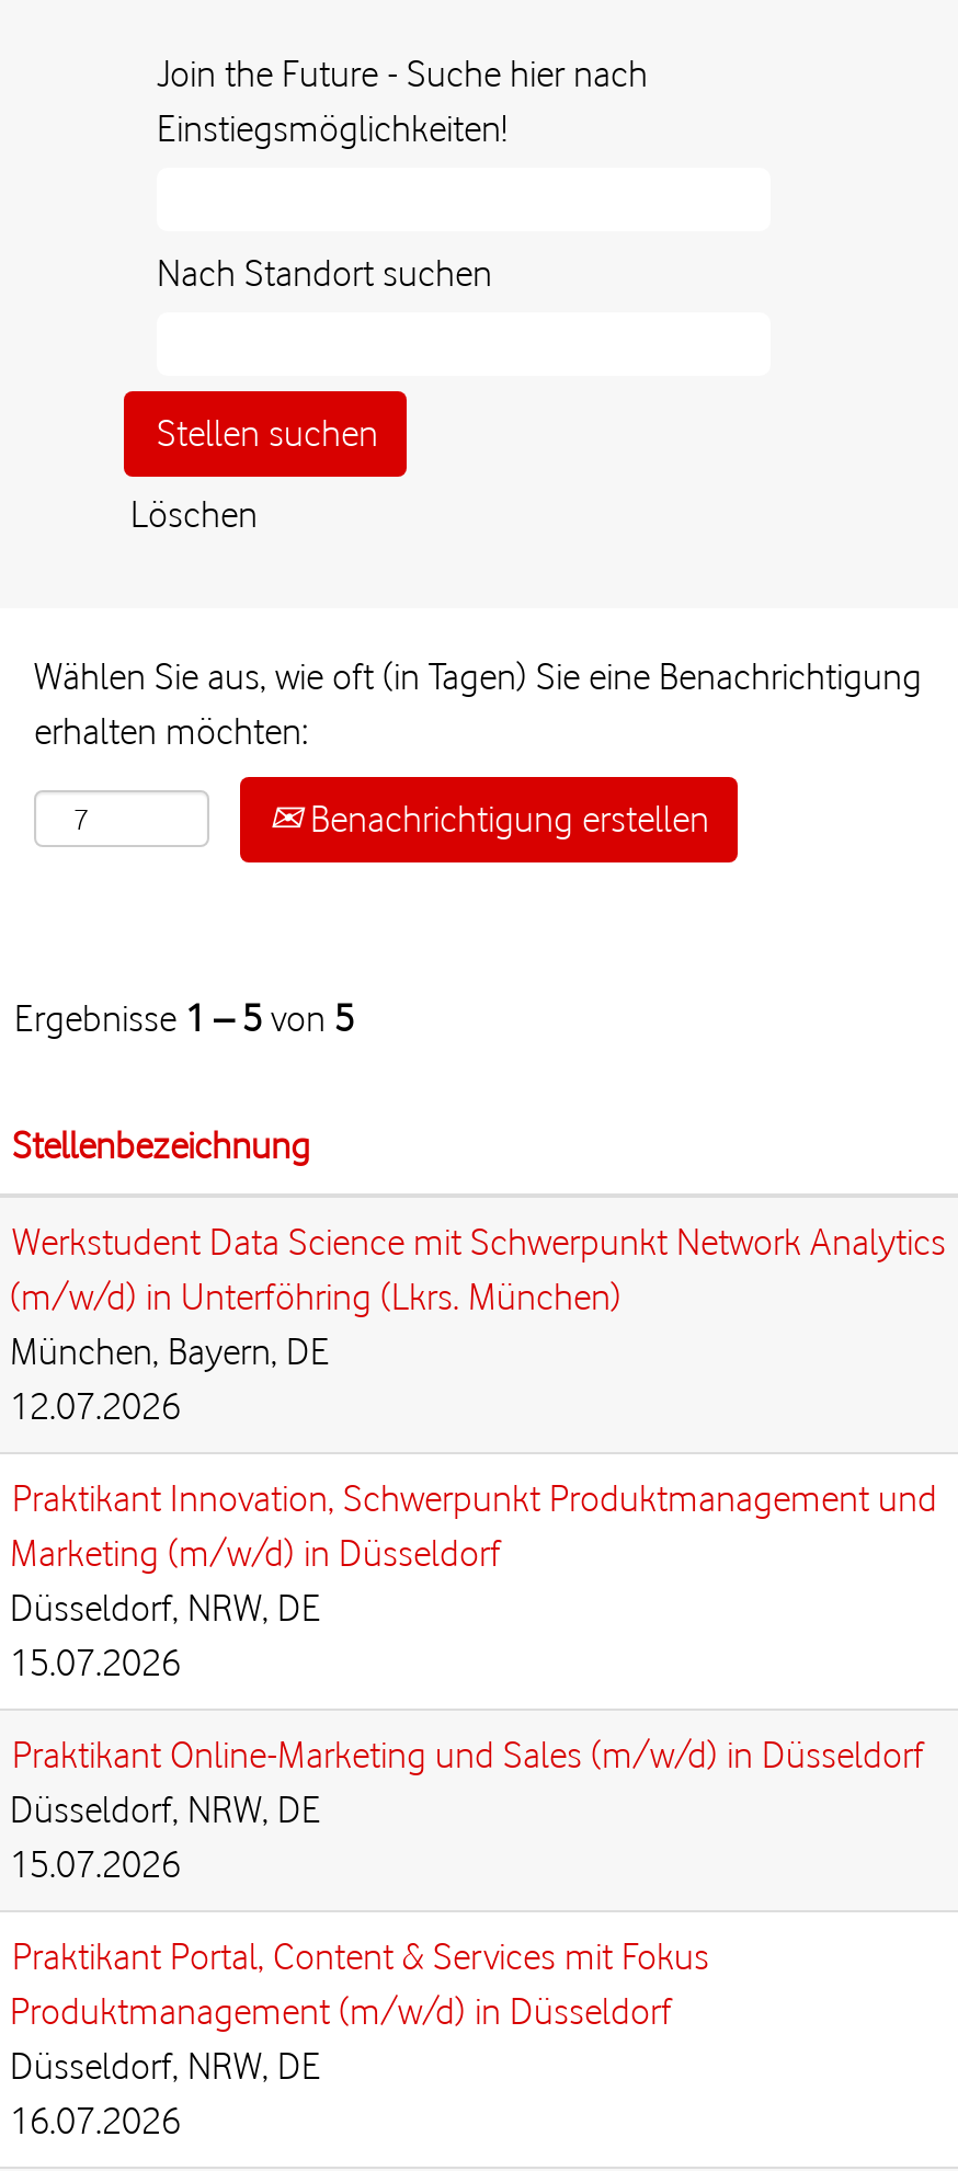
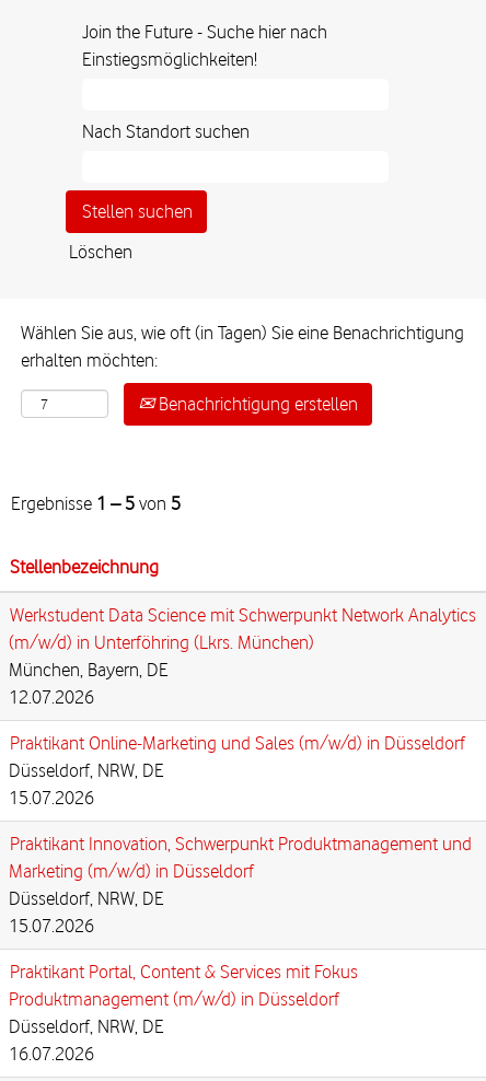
moved [10,1476,937,1575] -> [9,833,472,882]: Praktikant Innovation, Schwerpunkt Produktmanagement und | Marketing (m/w/d) in Düsseldorf
moved [10,1586,321,1684] -> [9,759,164,809]: Düsseldorf, NRW, DE | 15.07.2026
moved [12,1733,924,1776] -> [10,732,465,754]: Praktikant Online-Marketing und Sales (m/w/d) in Düsseldorf

